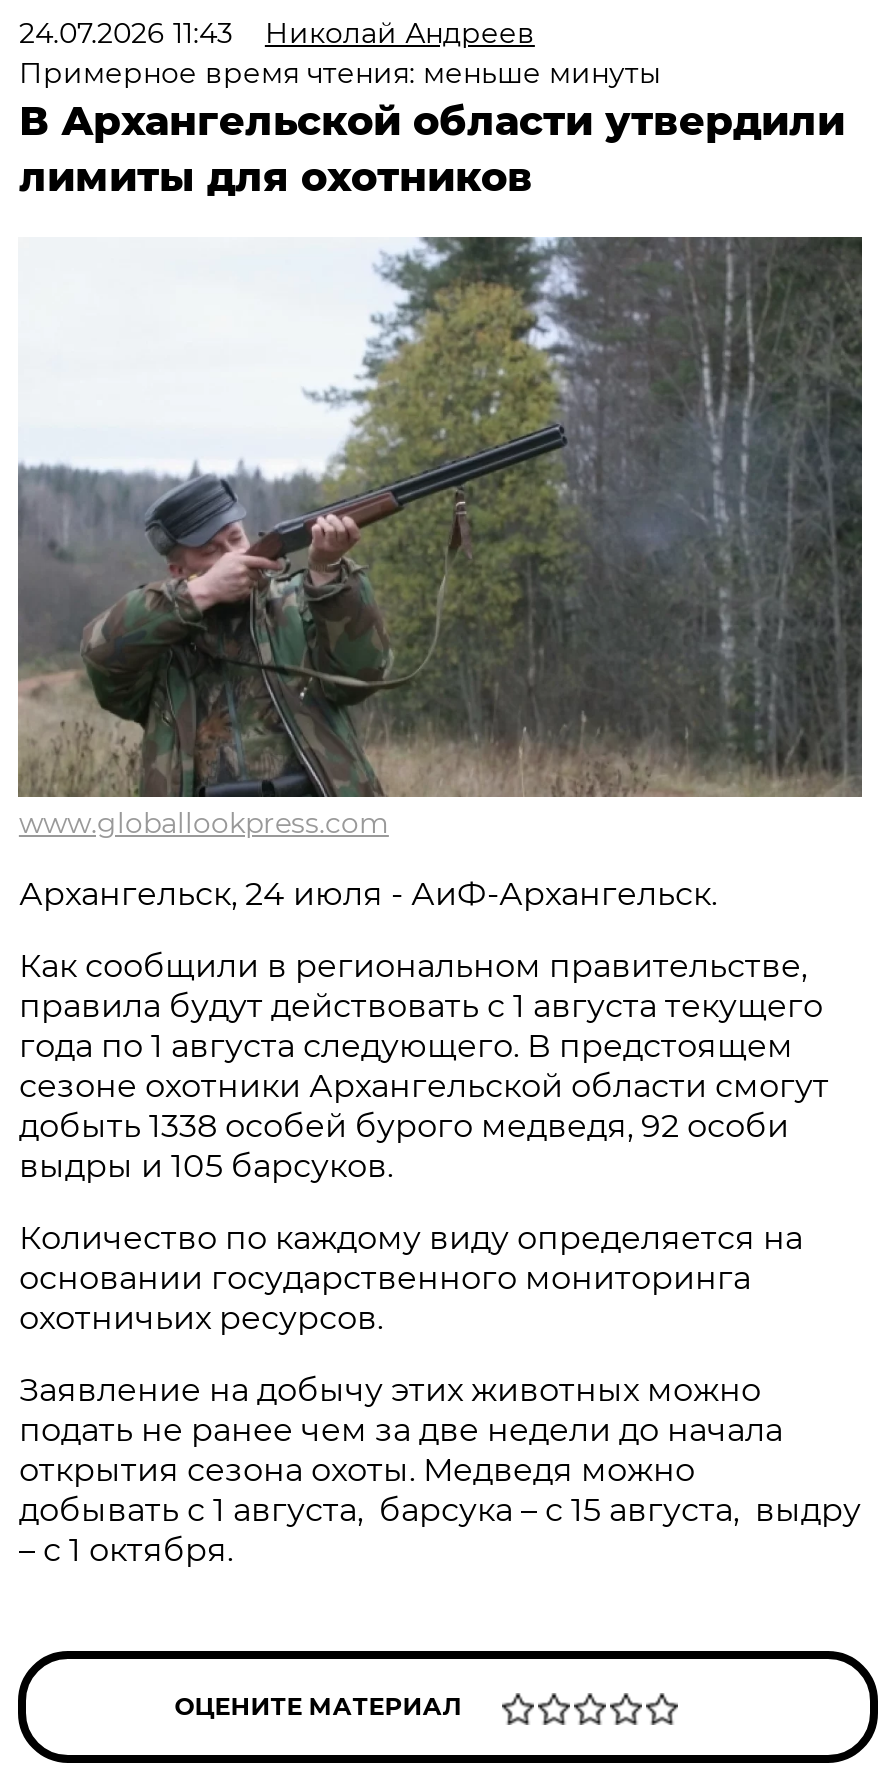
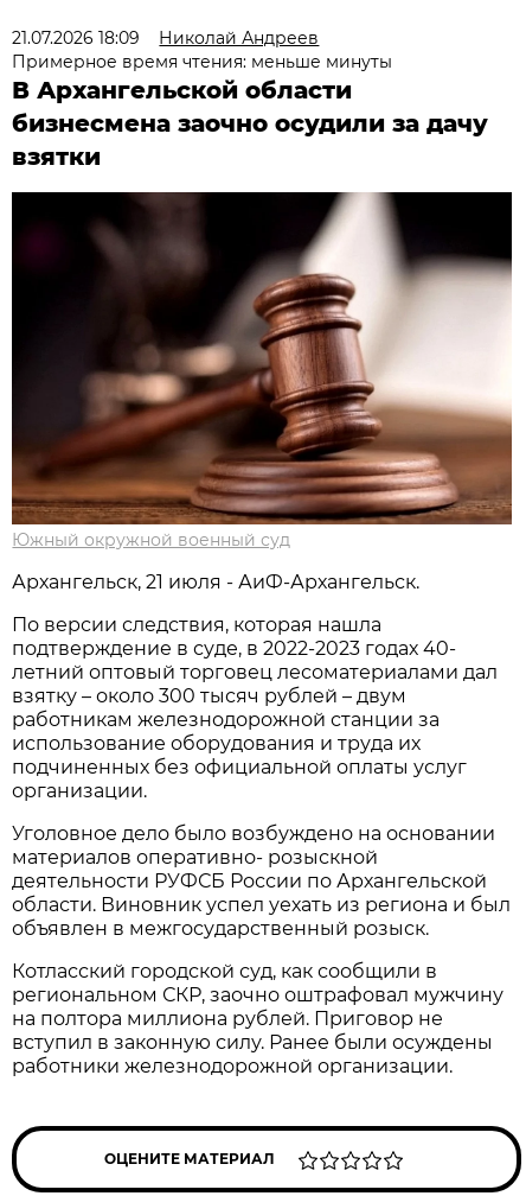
[19,15,535,51] 24.07.2026 11:43 Николай Андреев -> [12,27,319,49] 21.07.2026 18:09 Николай Андреев
[19,97,845,201] В Архангельской области утвердили | лимиты для охотников -> [12,76,489,171] В Архангельской области | бизнесмена заочно осудили за дачу | взятки
[16,235,864,841] [image] | www.globallookpress.com -> [11,241,513,550] [image] | Южный окружной военный суд
[19,875,717,913] Архангельск, 24 июля - АиФ-Архангельск. -> [12,571,420,593] Архангельск, 21 июля - АиФ-Архангельск.
[19,947,829,1185] Как сообщили в региональном правительстве, | правила будут действовать с 1 августа текущего | года по 1 августа следующего. В предстоящем | сезоне охотники Архангельской области смогут | добыть 1338 особей бурого медведя, 92 особи | выдры и 105 барсуков. -> [12,613,498,802] По версии следствия, которая нашла | подтверждение в суде, в 2022-2023 годах 40- | летний оптовый торговец лесоматериалами дал | взятку – около 300 тысяч рублей – двум | работникам железнодорожной станции за | использование оборудования и труда их | подчиненных без официальной оплаты услуг | организации.
[19,1219,803,1337] Количество по каждому виду определяется на | основании государственного мониторинга | охотничьих ресурсов. -> [12,822,511,940] Уголовное дело было возбуждено на основании | материалов оперативно- розыскной | деятельности РУФСБ России по Архангельской | области. Виновник успел уехать из региона и был | объявлен в межгосударственный розыск.
[19,1371,861,1569] Заявление на добычу этих животных можно | подать не ранее чем за две недели до начала | открытия сезона охоты. Медведя можно | добывать с 1 августа, барсука – с 15 августа, выдру | – с 1 октября. -> [12,960,504,1077] Котласский городской суд, как сообщили в | региональном СКР, заочно оштрафовал мужчину | на полтора миллиона рублей. Приговор не | вступил в законную силу. Ранее были осуждены | работники железнодорожной организации.

